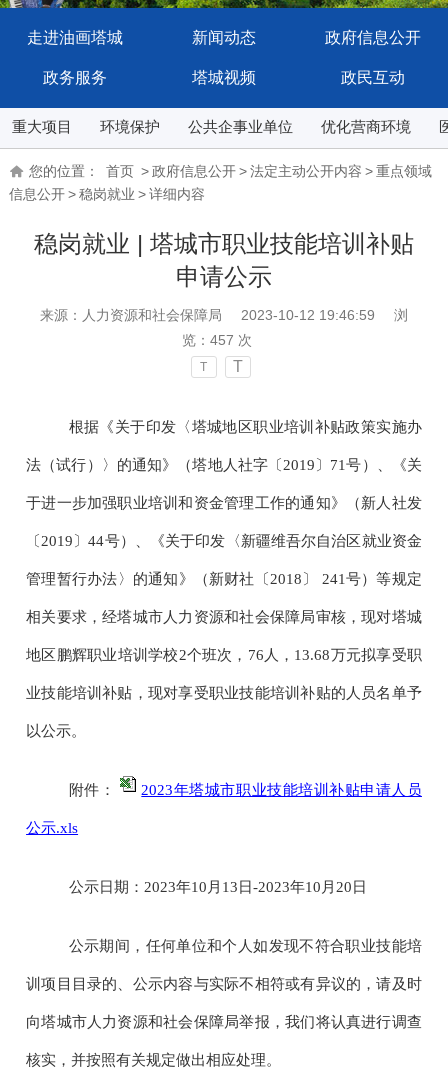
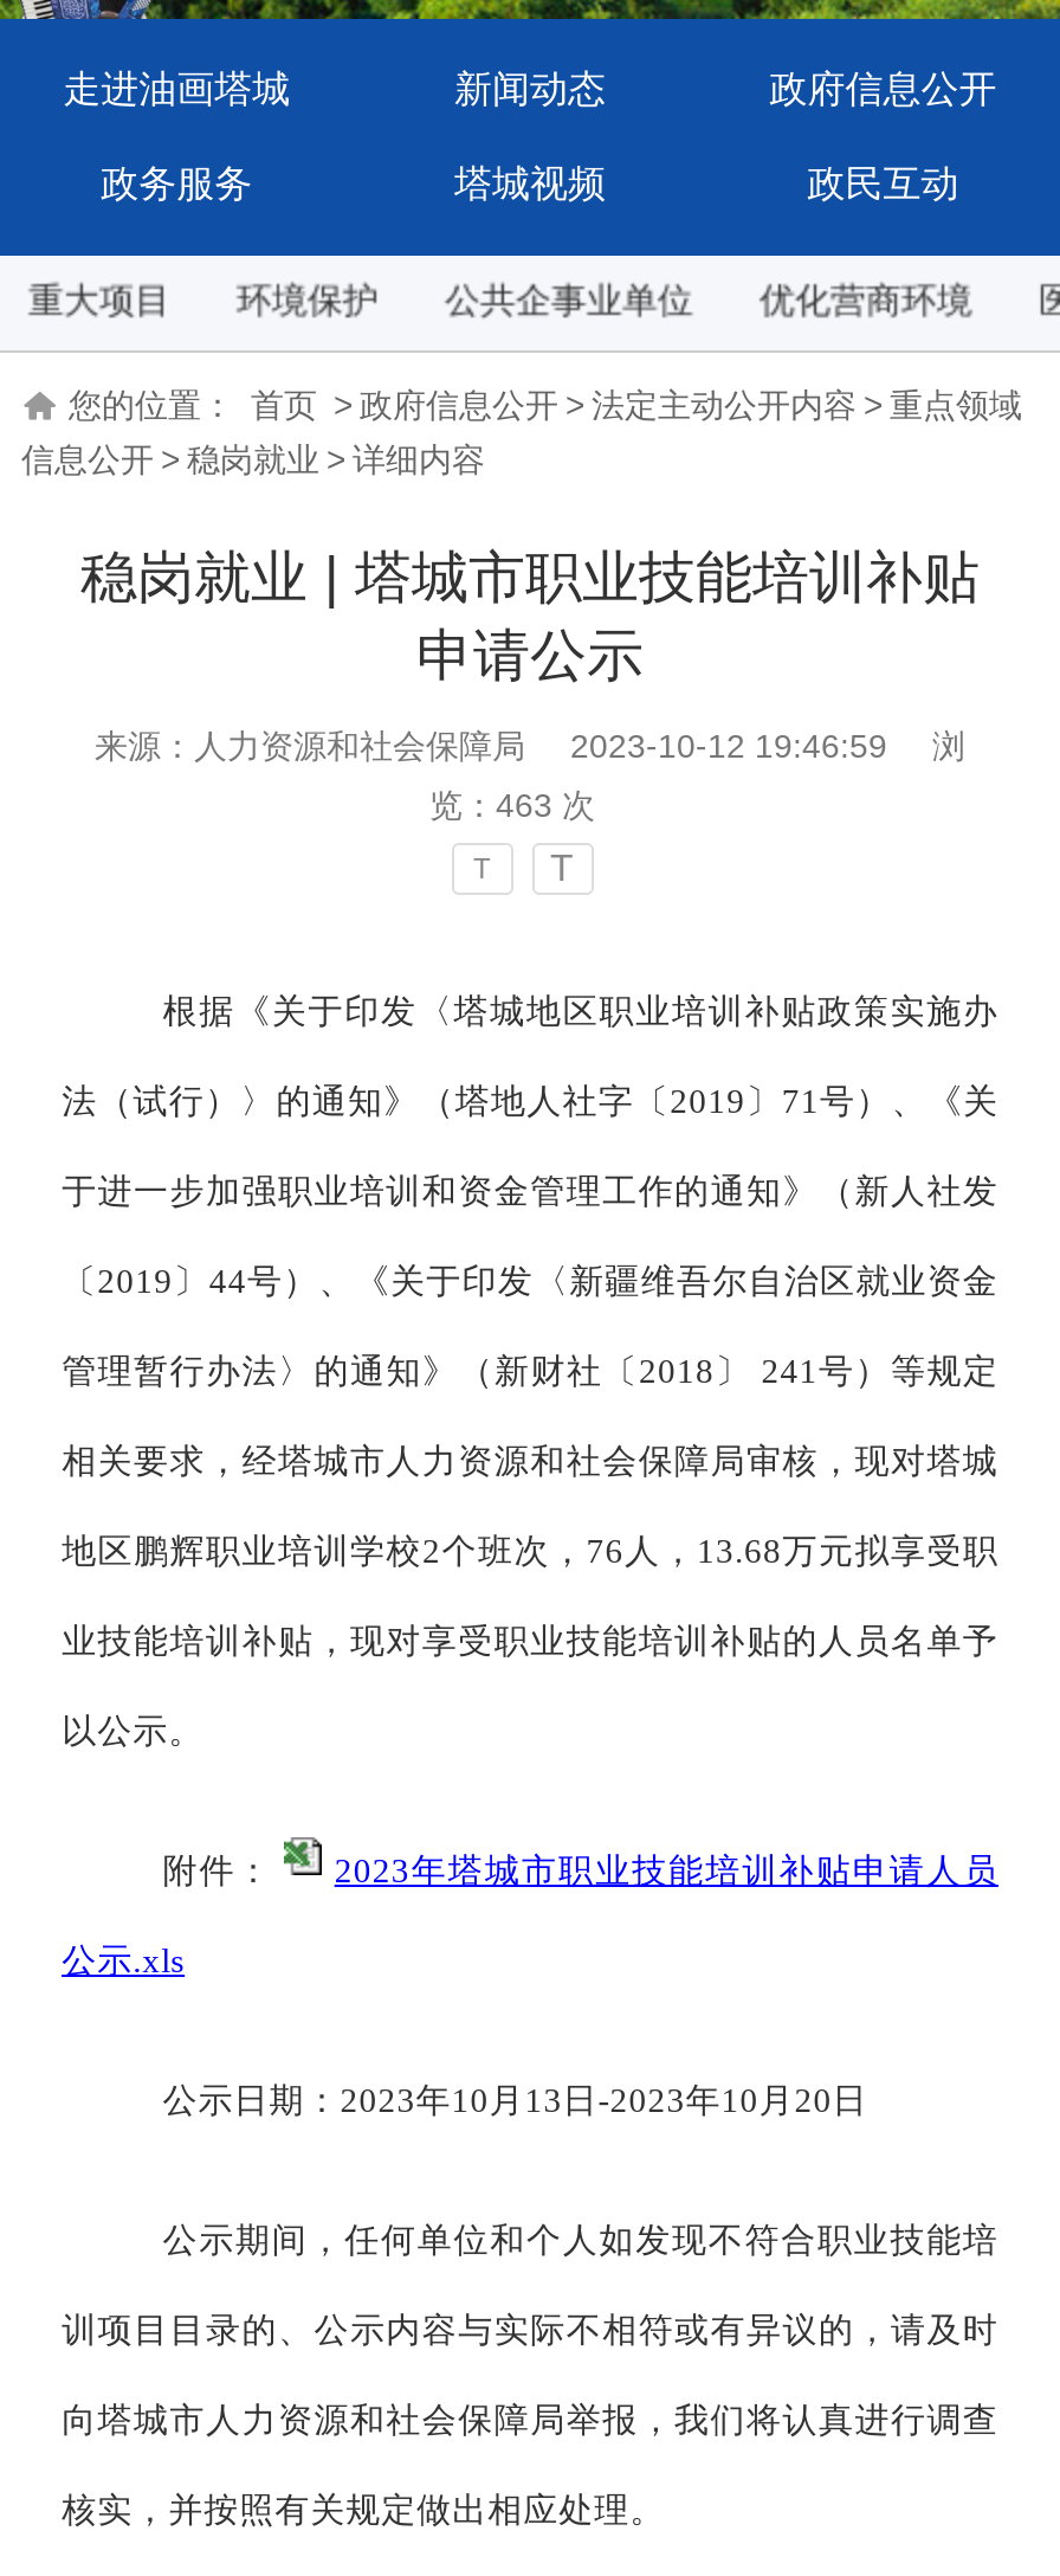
[181,331,251,347] 览：457次 -> [429,785,595,823] 览：463次

